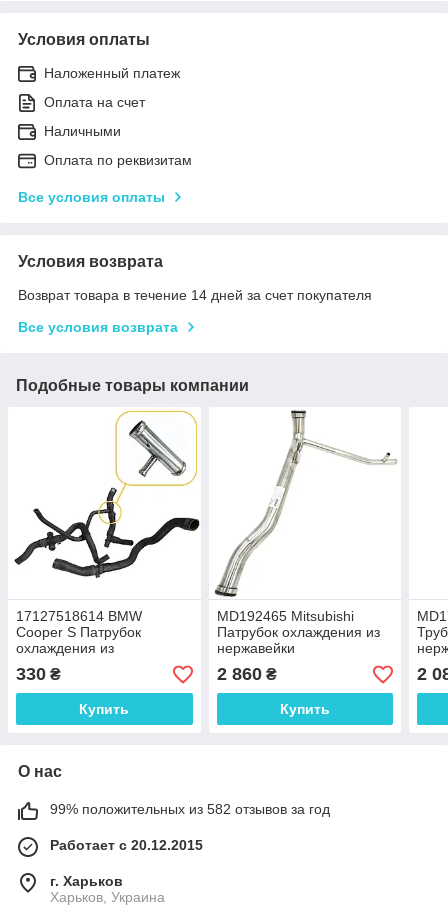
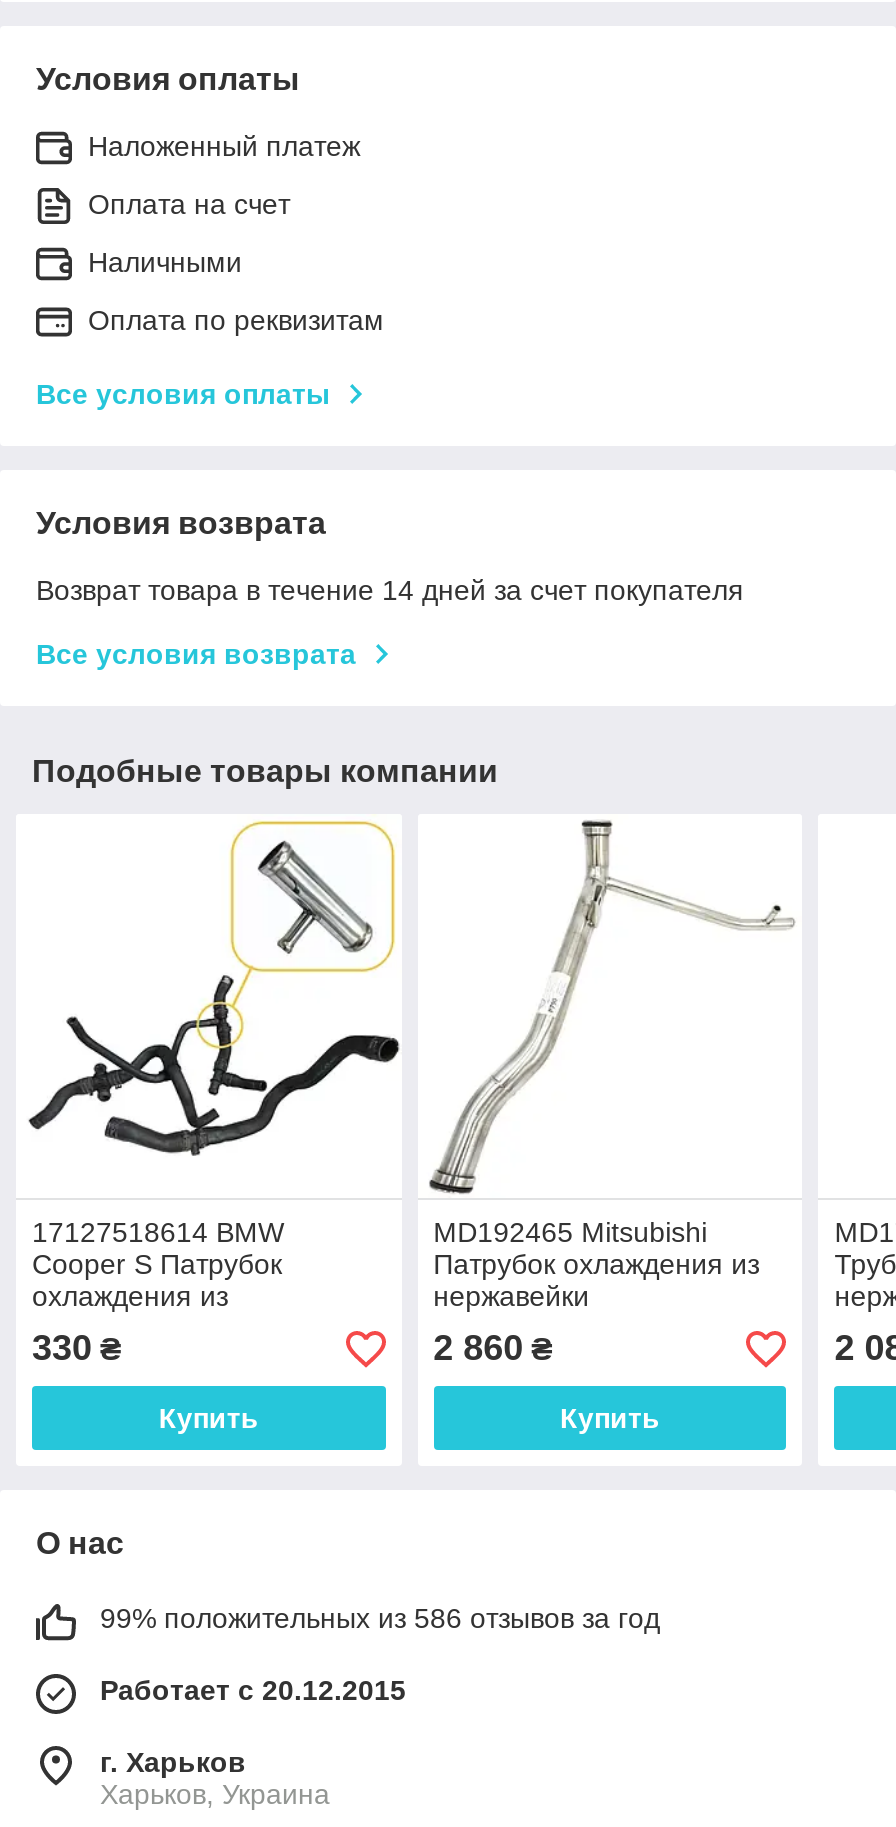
[50,801,330,817] 99% положительных из 582 отзывов за год -> [100,1603,660,1635] 99% положительных из 586 отзывов за год

